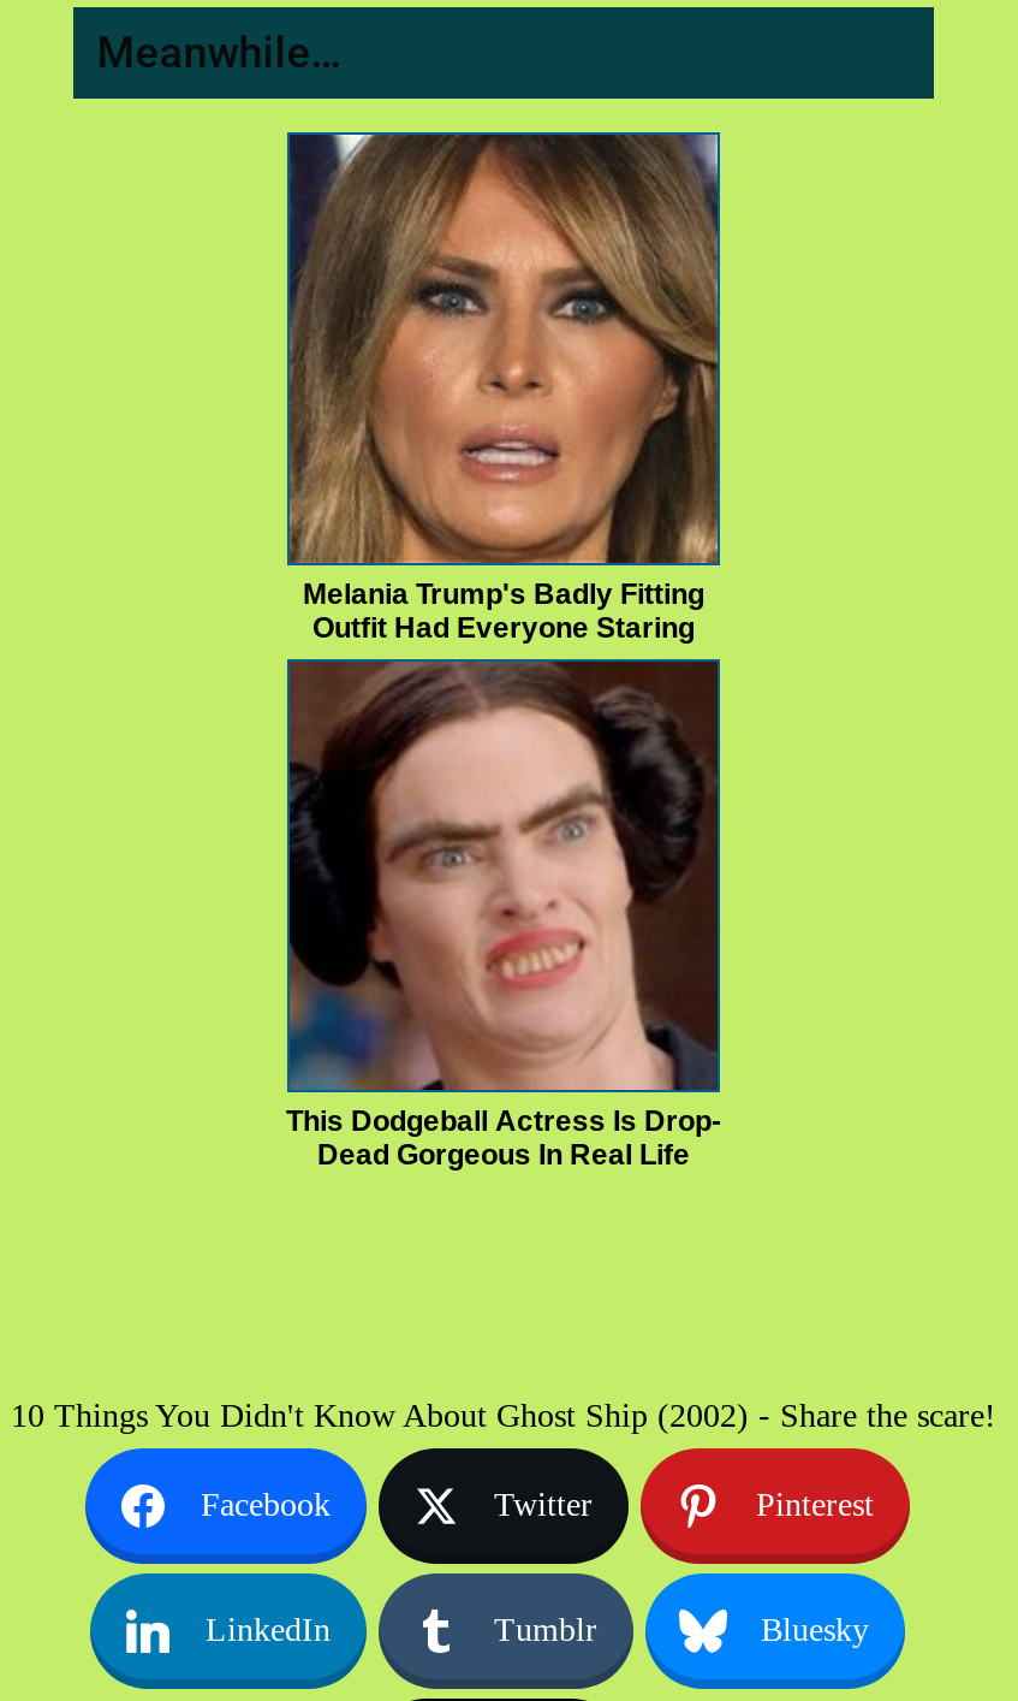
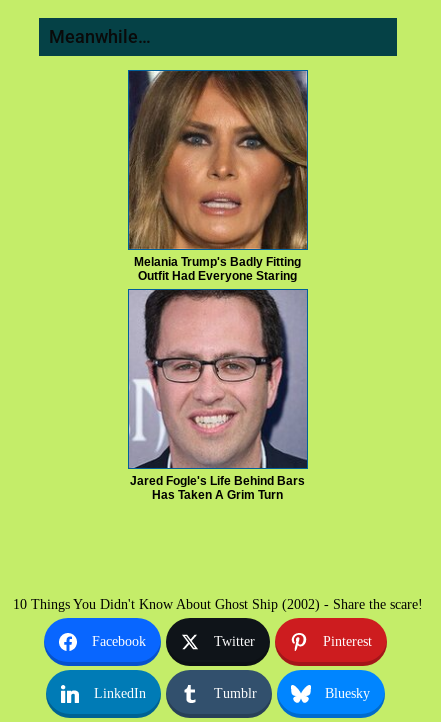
[286,659,721,1173] [image] | This Dodgeball Actress Is Drop- | Dead Gorgeous In Real Life -> [128,289,308,502] [image] | Jared Fogle's Life Behind Bars | Has Taken A Grim Turn

